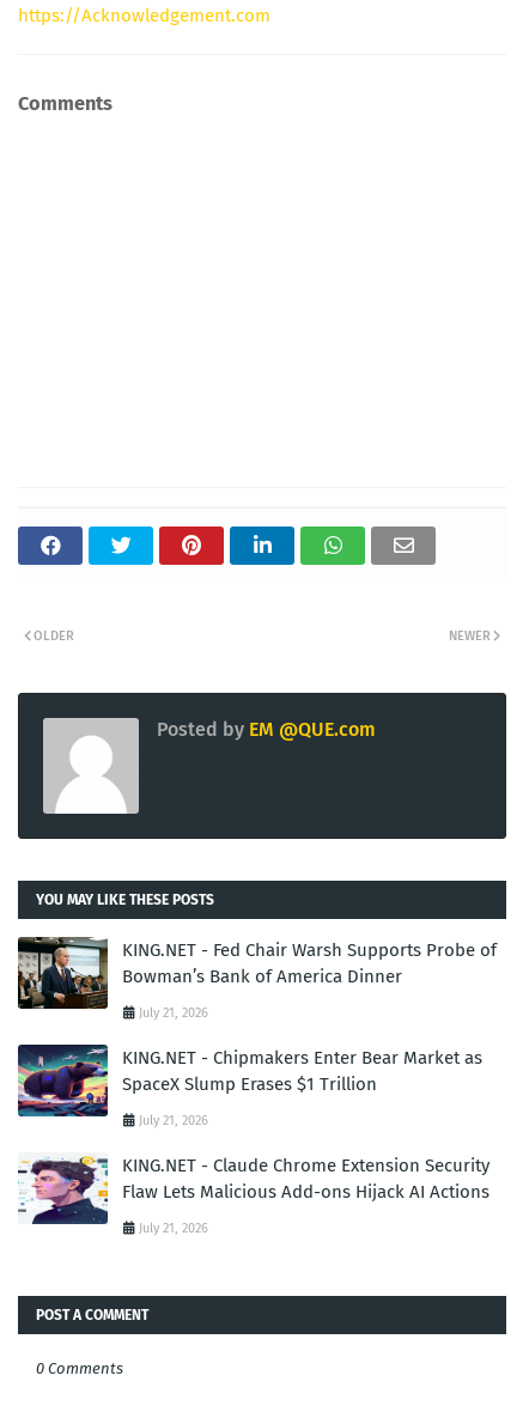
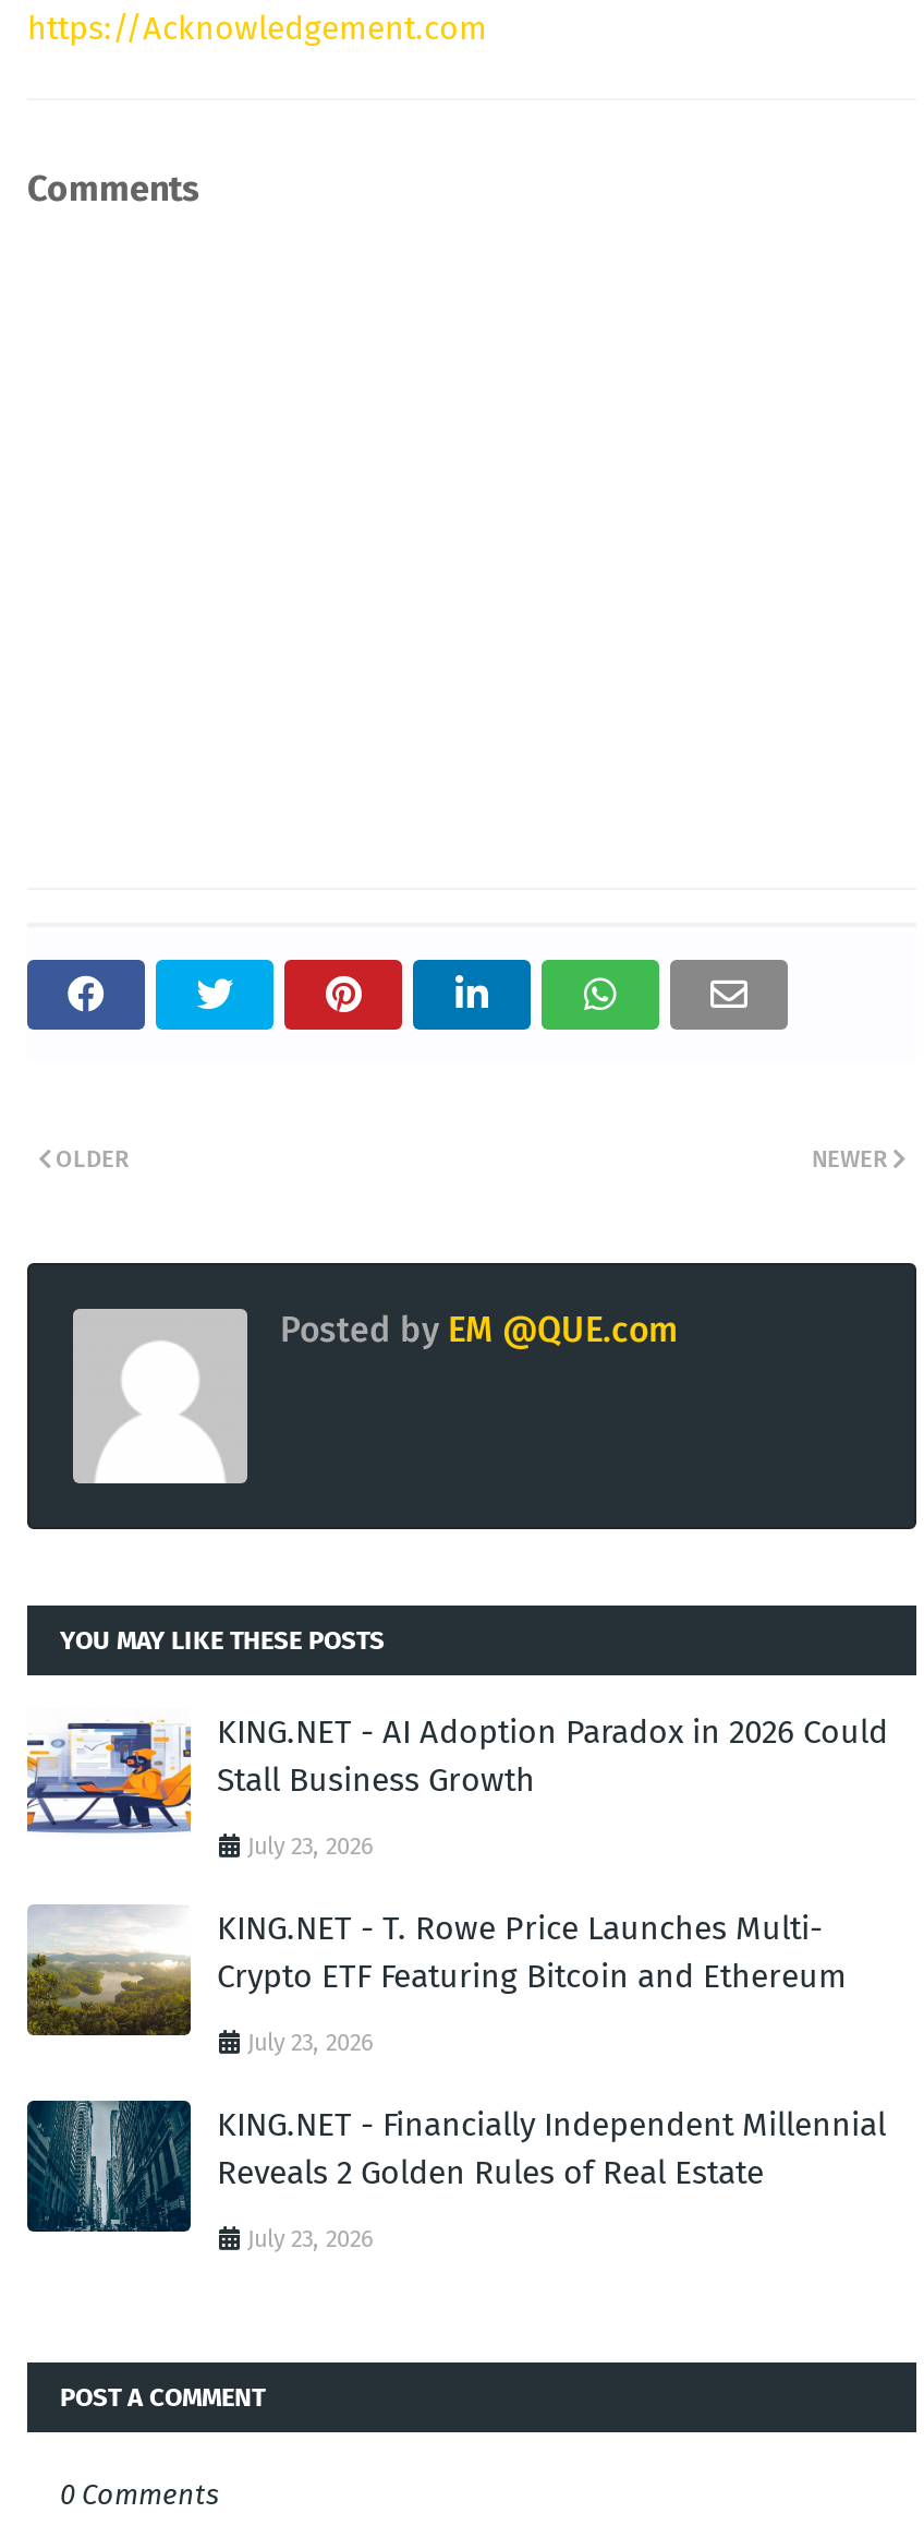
[17,936,497,1010] [image] | KING.NET - Fed Chair Warsh Supports Probe of | Bowman’s Bank of America Dinner -> [25,1708,888,1839] [image] | KING.NET - AI Adoption Paradox in 2026 Could | Stall Business Growth
[139,1006,208,1021] July 21, 2026 -> [247,1833,374,1861] July 23, 2026
[17,1043,482,1118] [image] | KING.NET - Chipmakers Enter Bear Market as | SpaceX Slump Erases $1 Trillion -> [25,1904,847,2037] [image] | KING.NET - T. Rowe Price Launches Multi- | Crypto ETF Featuring Bitcoin and Ethereum
[139,1113,208,1129] July 21, 2026 -> [247,2029,374,2058] July 23, 2026
[17,1152,490,1225] [image] | KING.NET - Claude Chrome Extension Security | Flaw Lets Malicious Add-ons Hijack AI Actions -> [25,2099,886,2234] [image] | KING.NET - Financially Independent Millennial | Reveals 2 Golden Rules of Real Estate
[139,1221,208,1236] July 21, 2026 -> [247,2226,374,2254] July 23, 2026

